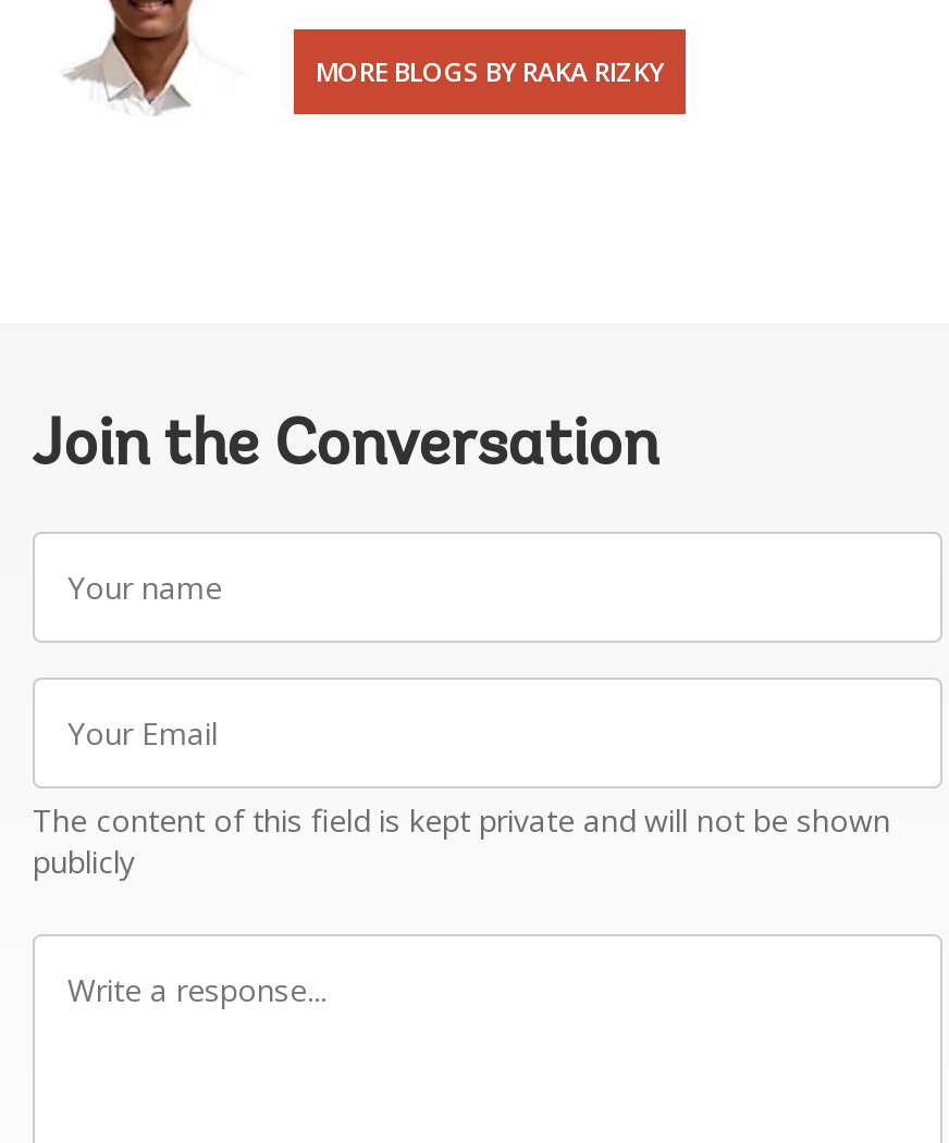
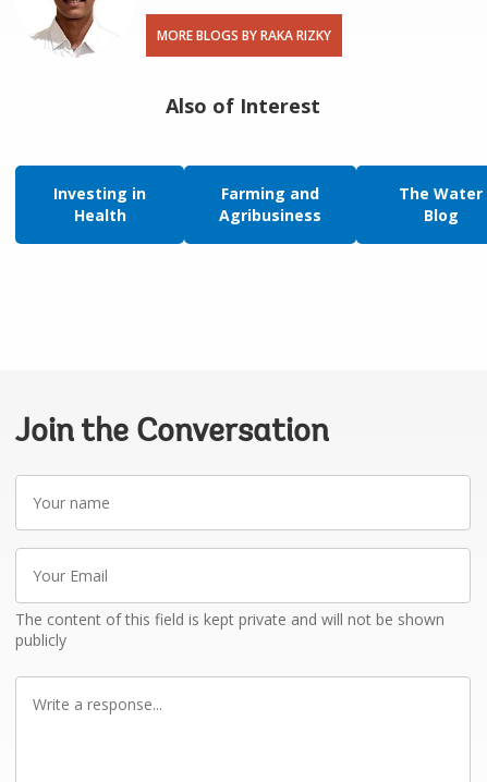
none -> [14,93,484,245] [image] | Also of Interest | Investing in | Health
none -> [219,183,321,226] Farming and | Agribusiness
none -> [399,183,483,226] The Water | Blog

